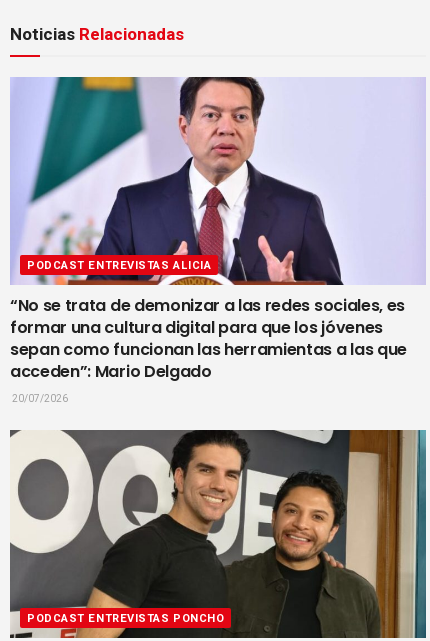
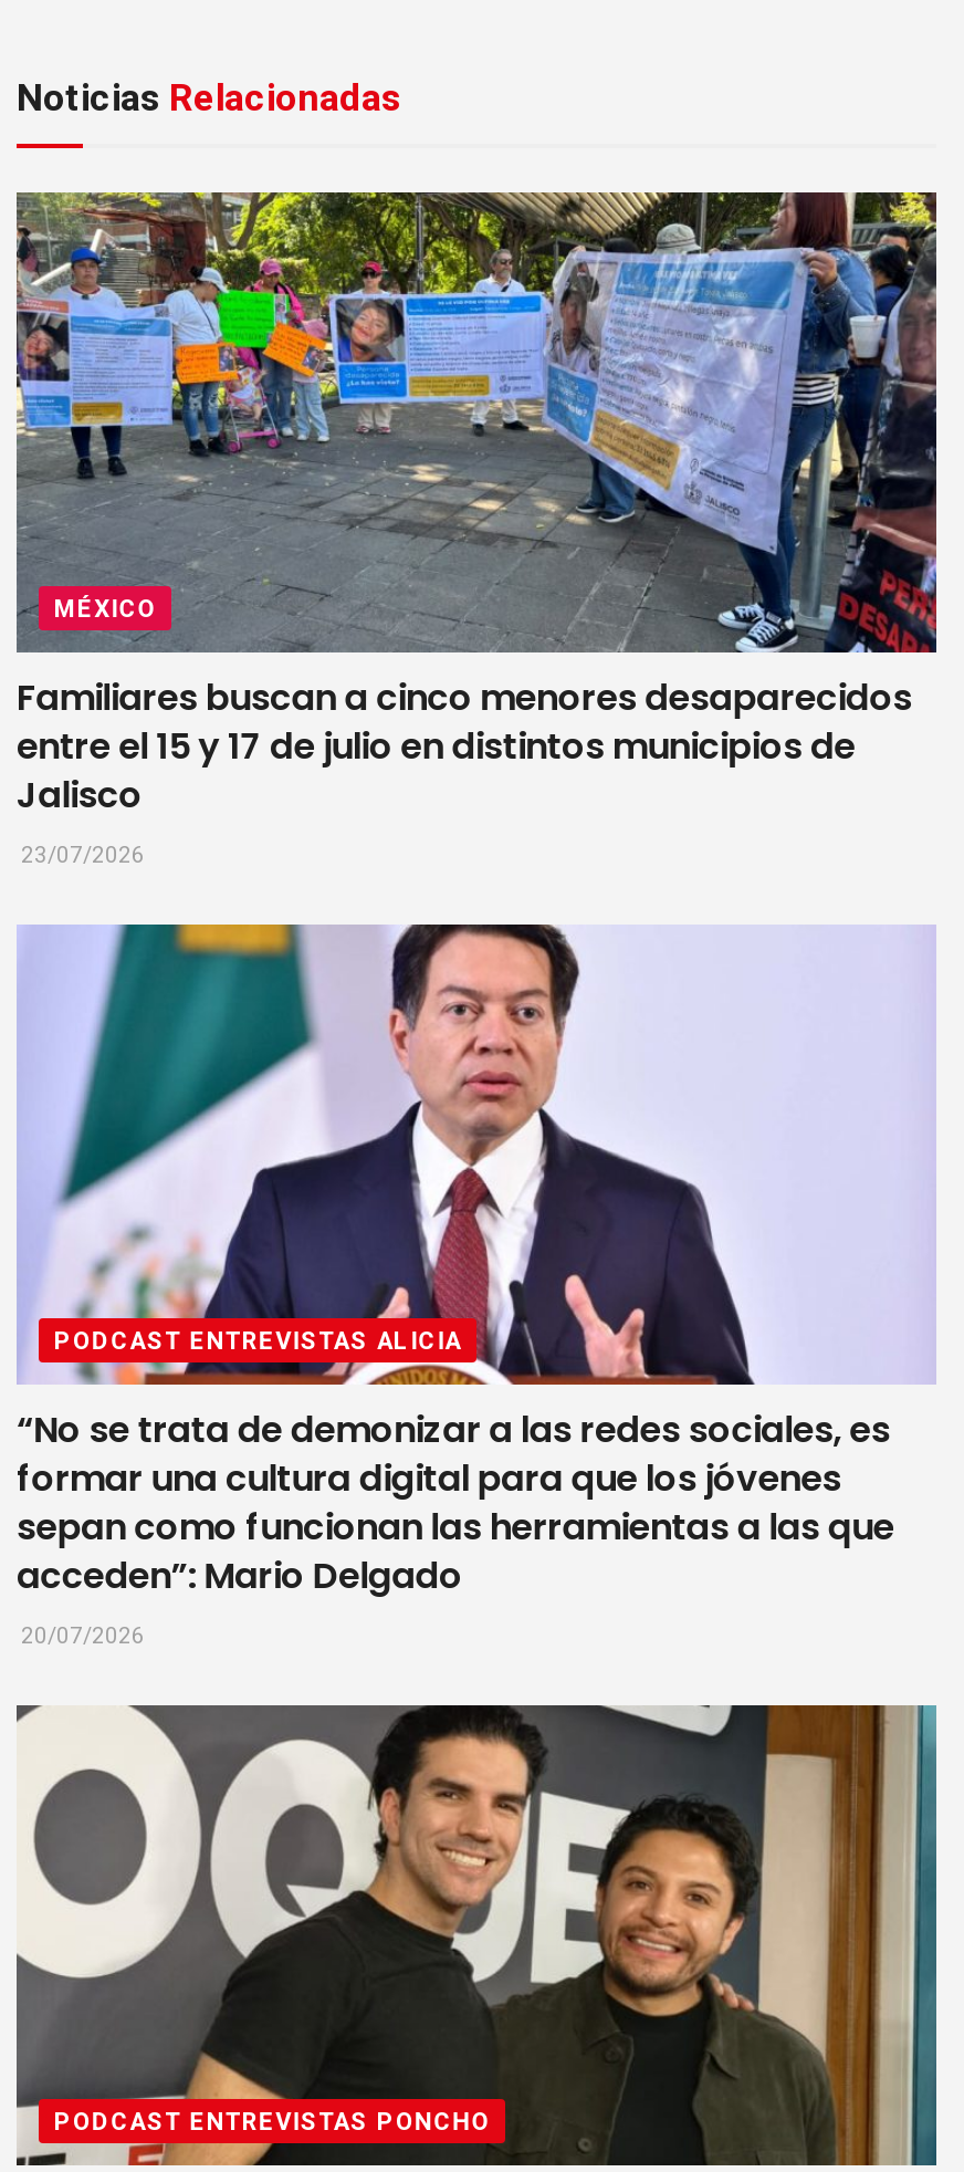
none -> [14,190,939,872] [image] | MÉXICO | Familiares buscan a cinco menores desaparecidos | entre el 15 y 17 de julio en distintos municipios de | Jalisco | 23/07/2026

